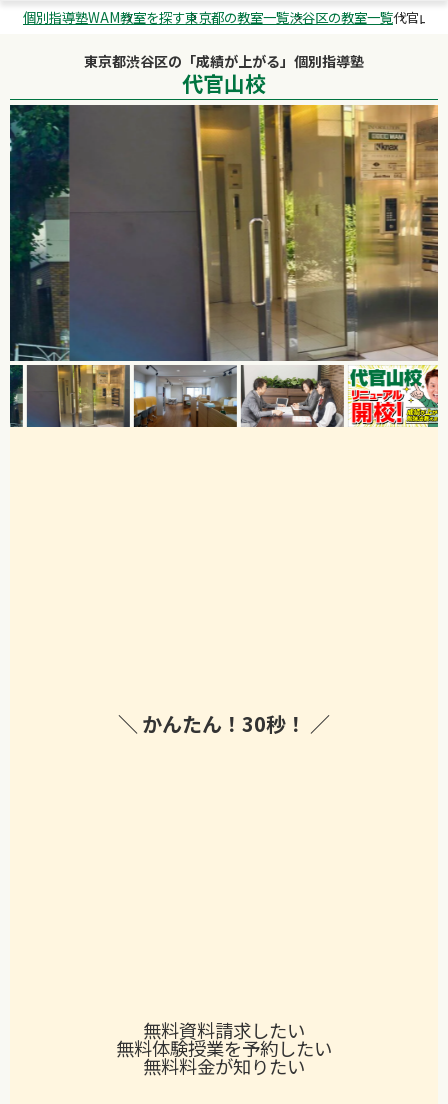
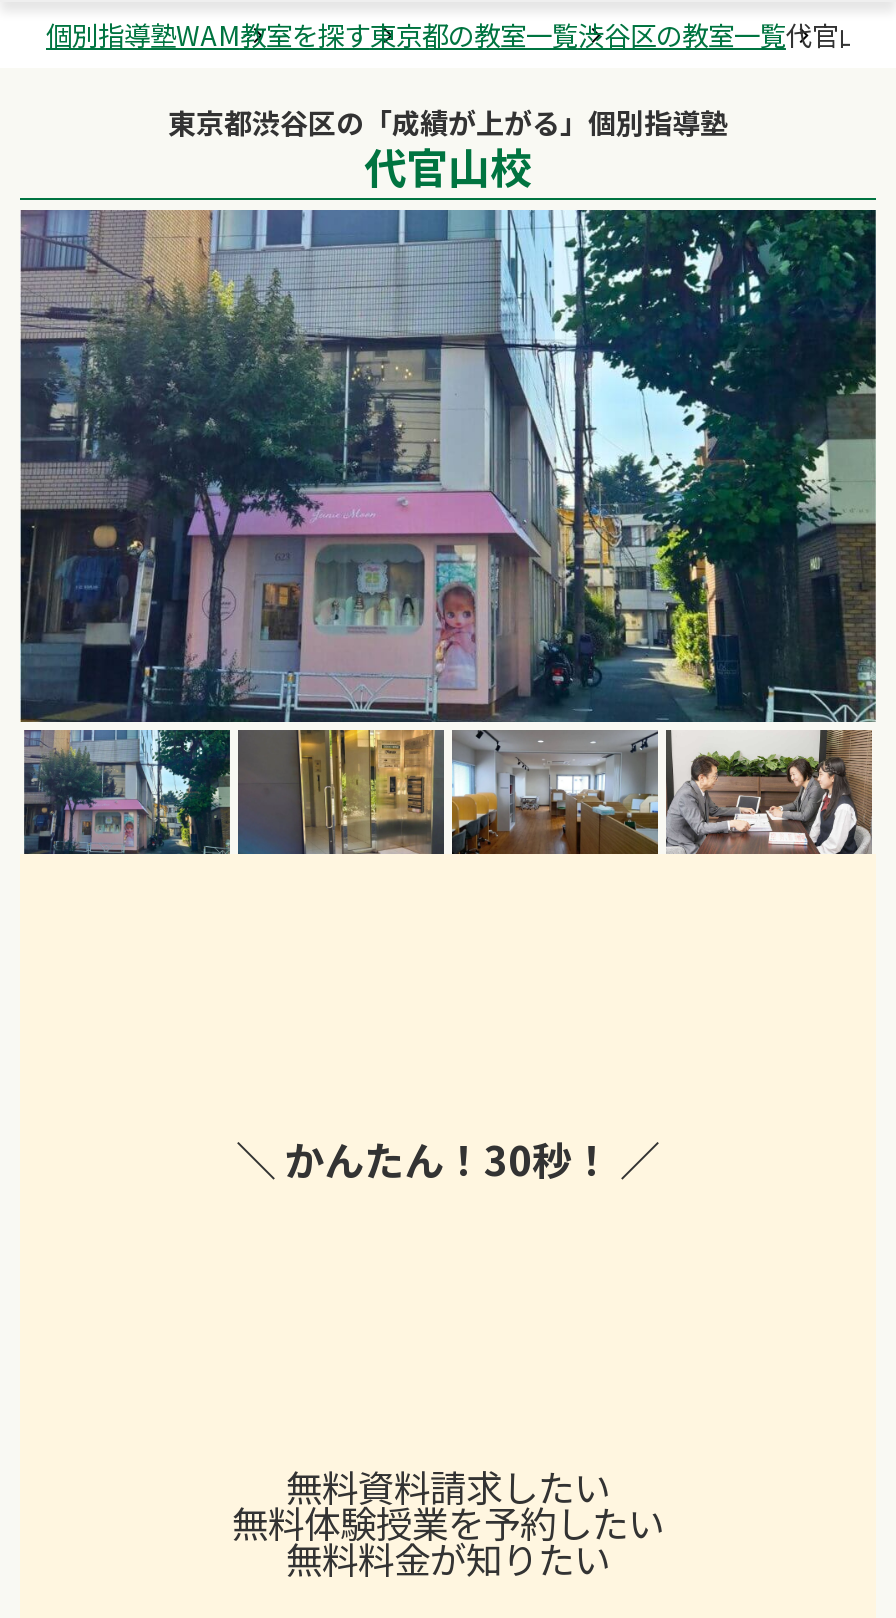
[9,104,439,428] [image] -> [20,208,876,856] [image]

